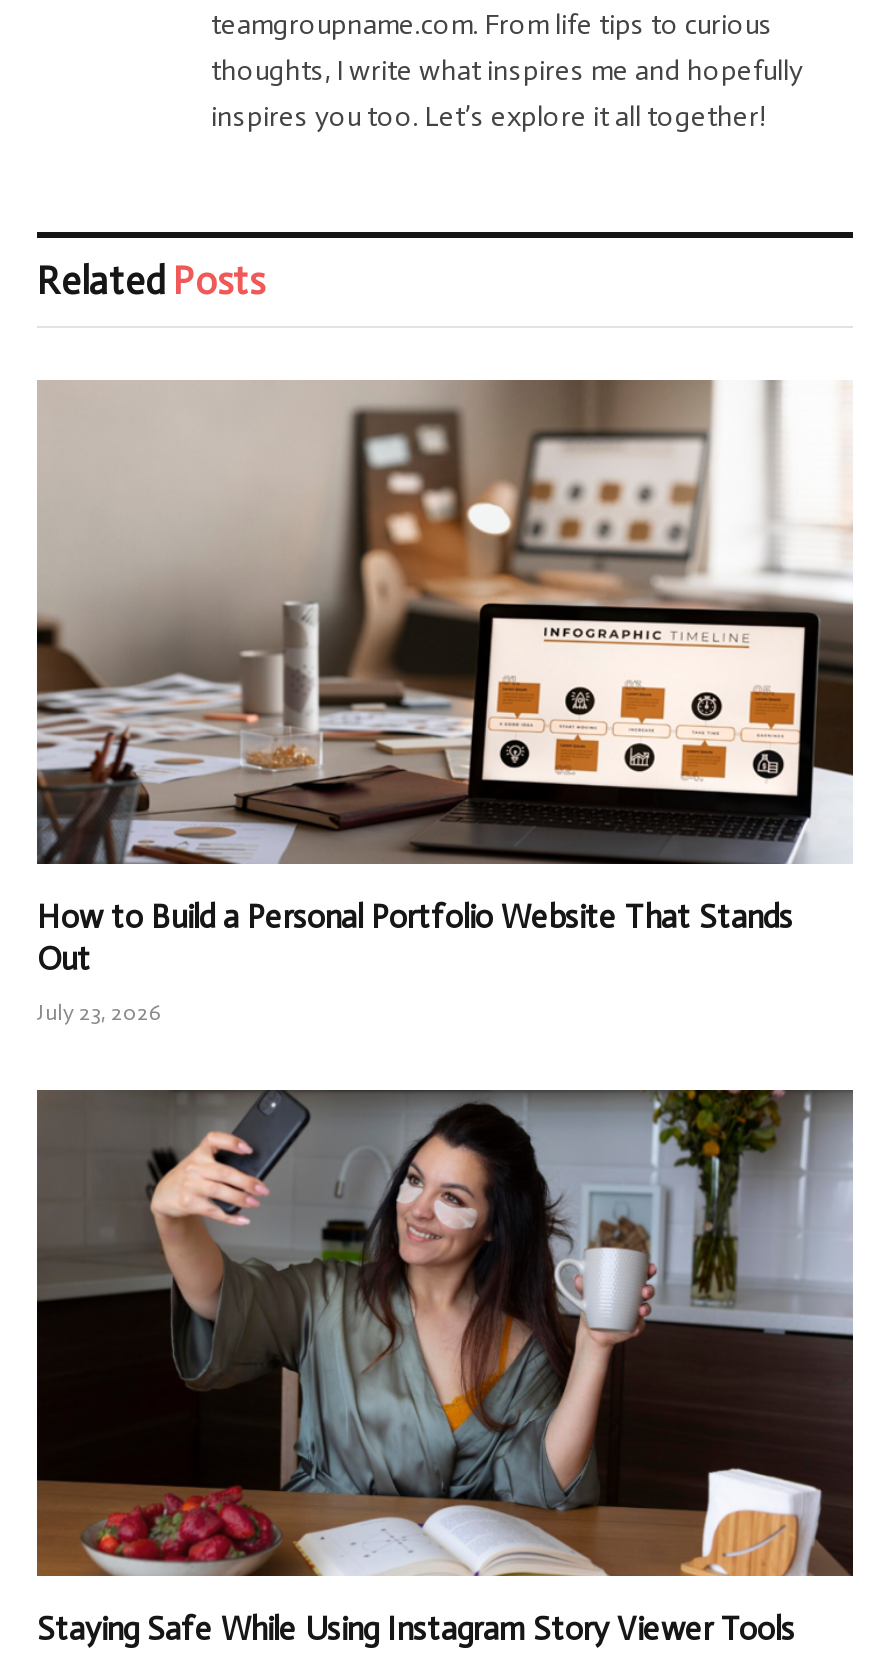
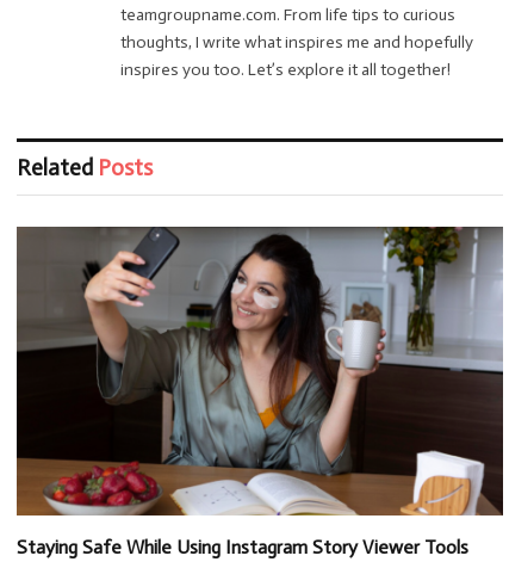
[35,380,853,1027] [image] | How to Build a Personal Portfolio Website That Stands | Out | July 23, 2026 -> none

